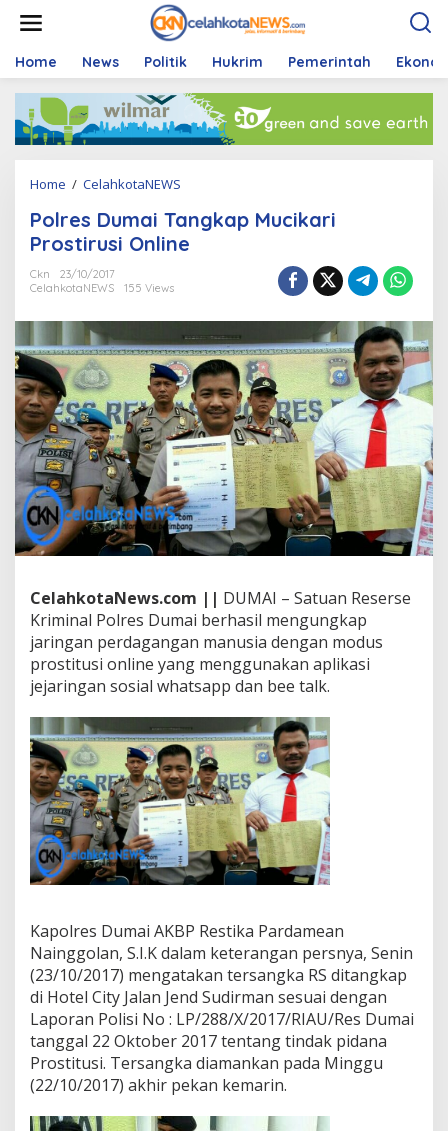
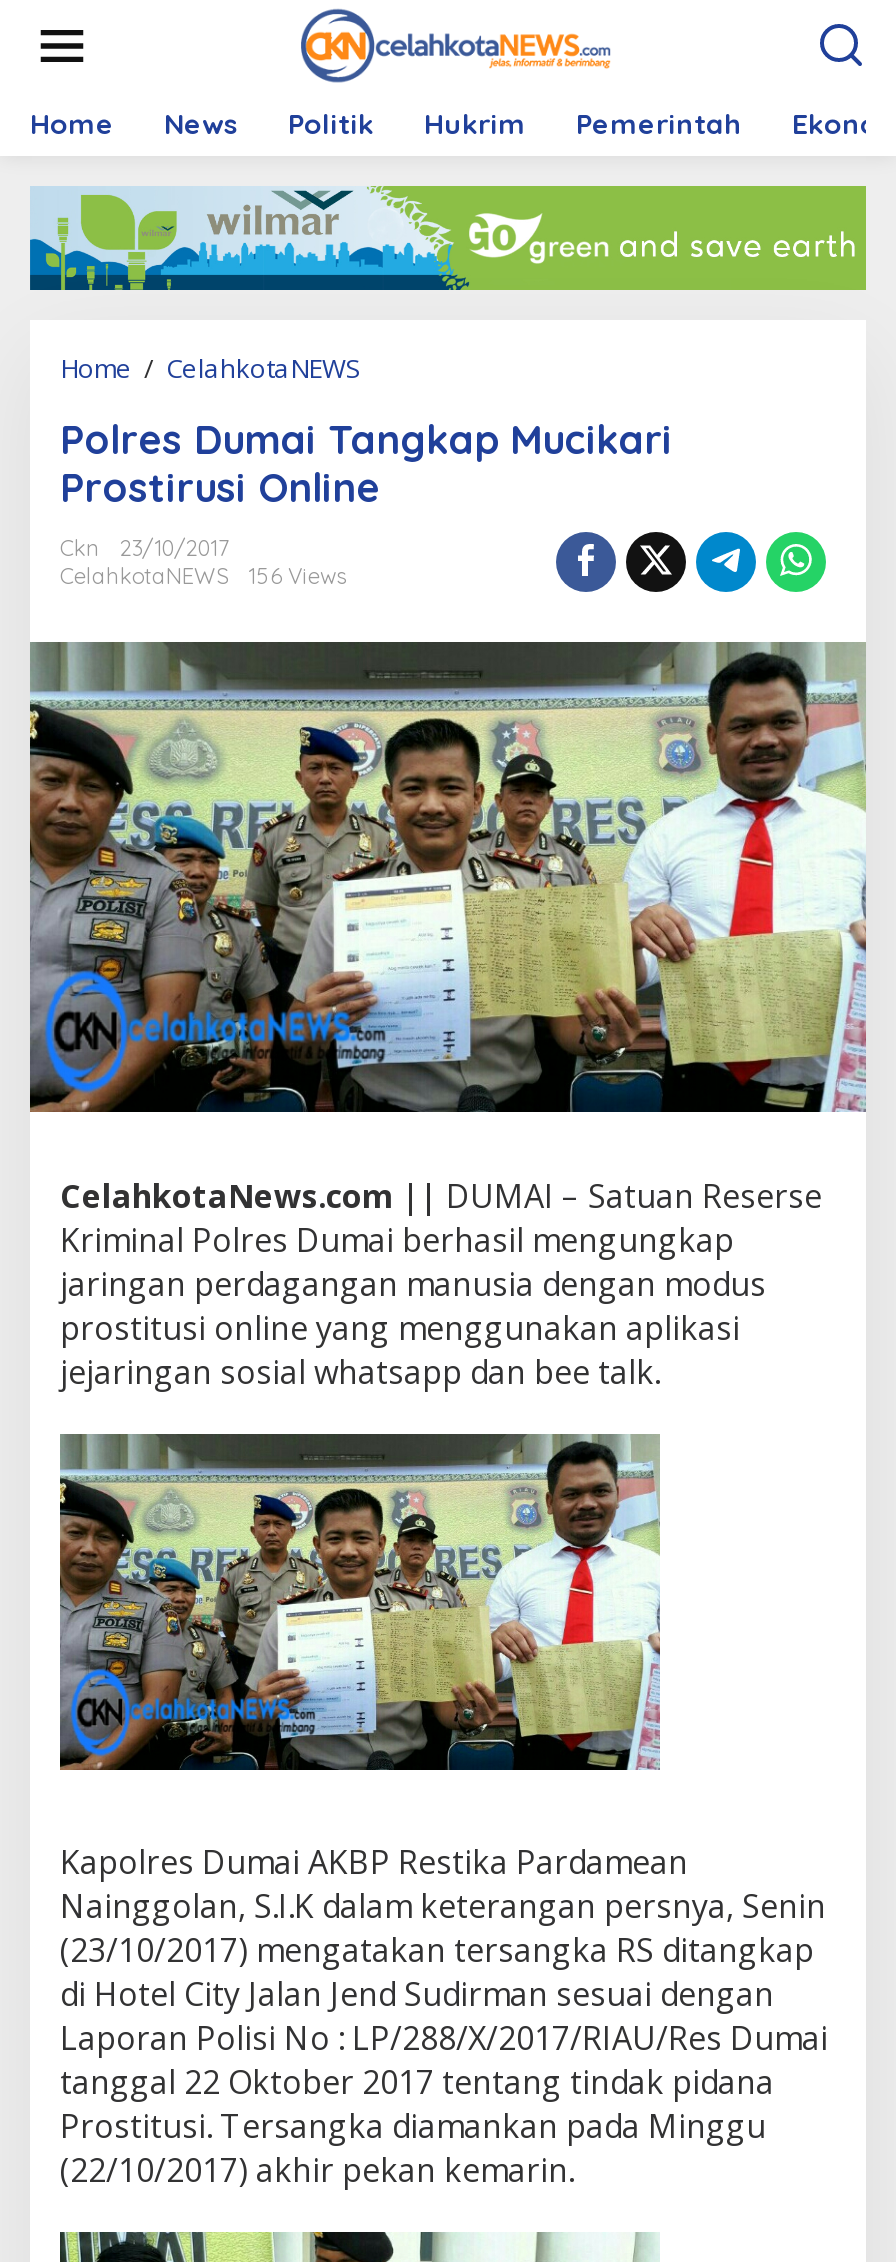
[124,281,174,295] 155 Views -> [248,561,346,589] 156 Views

